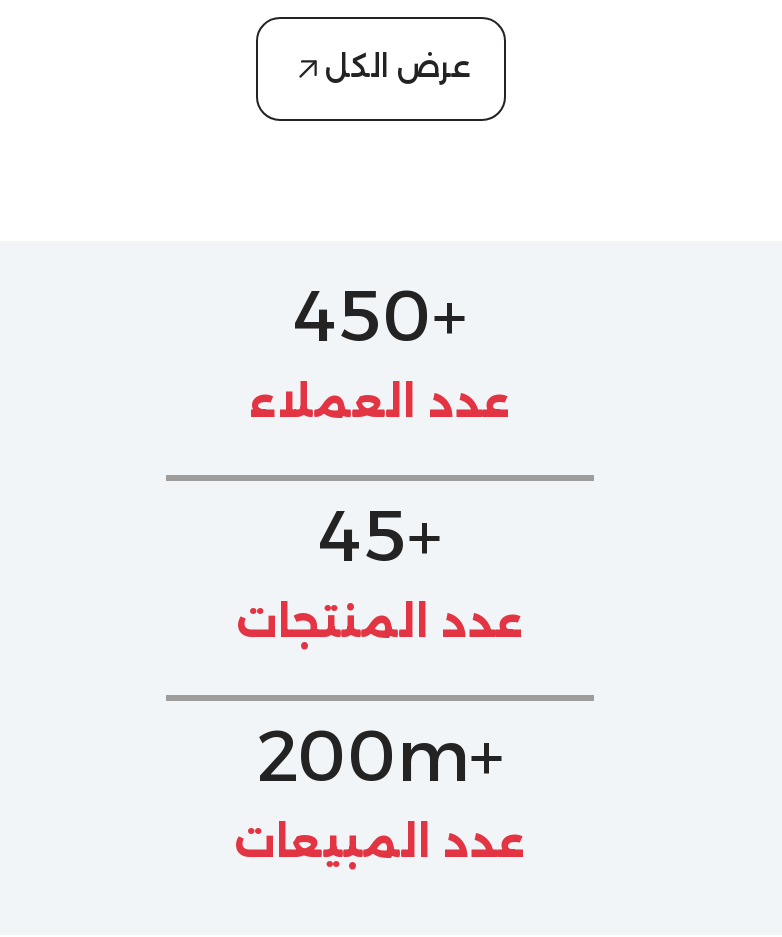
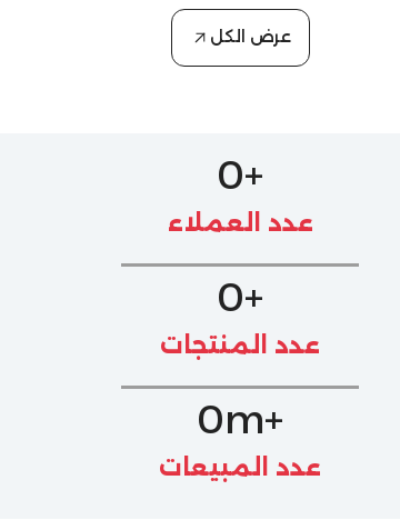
[294,273,432,359] 450 -> [217,151,244,199] 0
[319,493,407,579] 45 -> [217,274,244,321] 0
[257,713,397,799] 200 -> [197,396,224,444] 0

